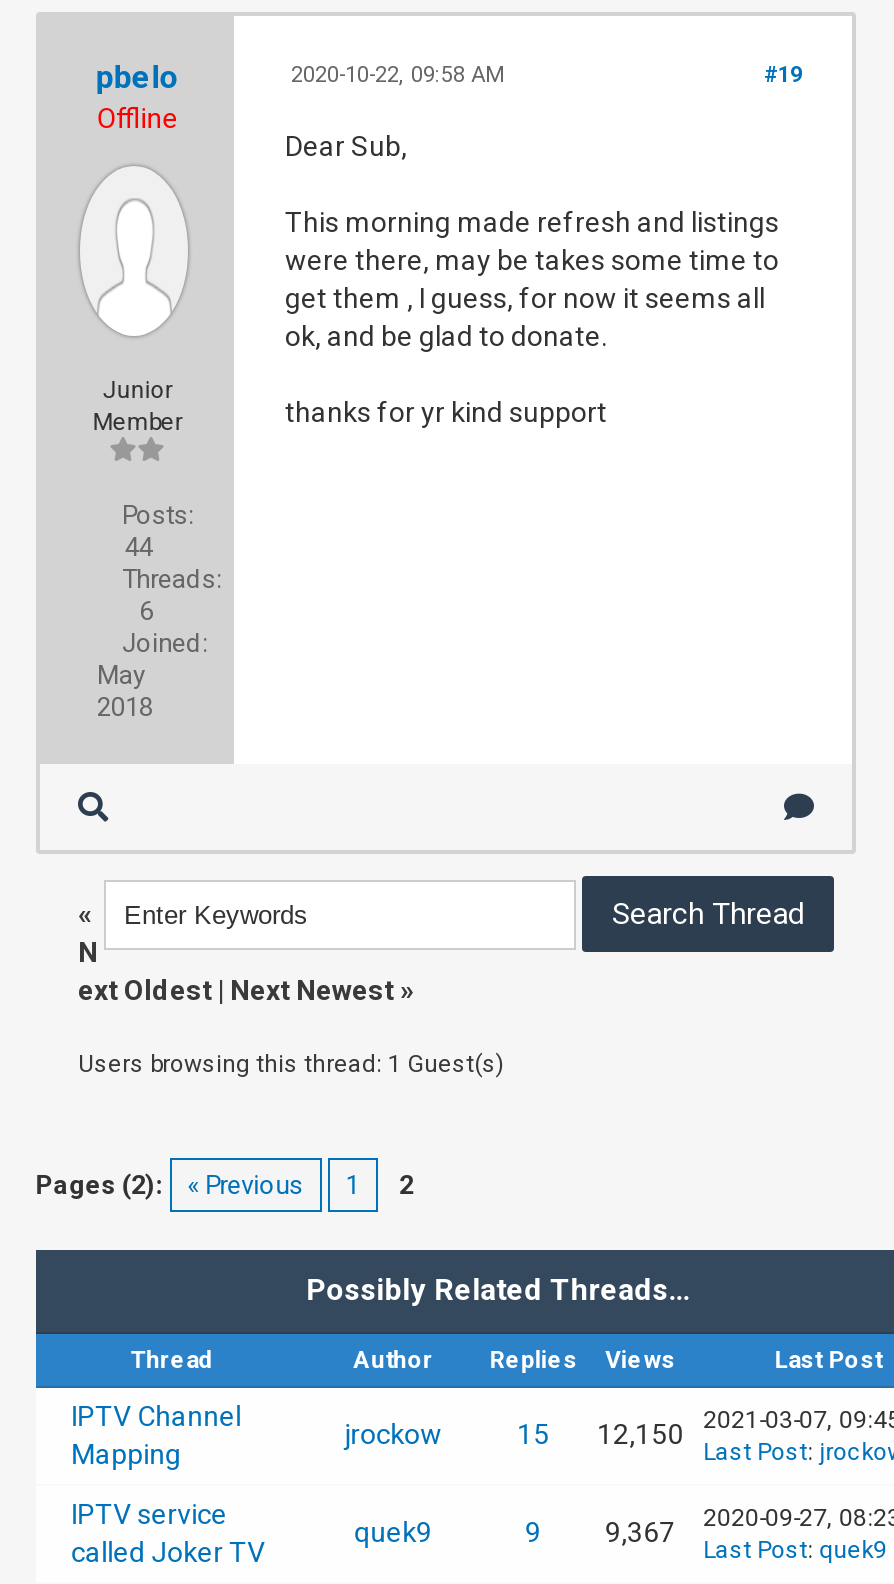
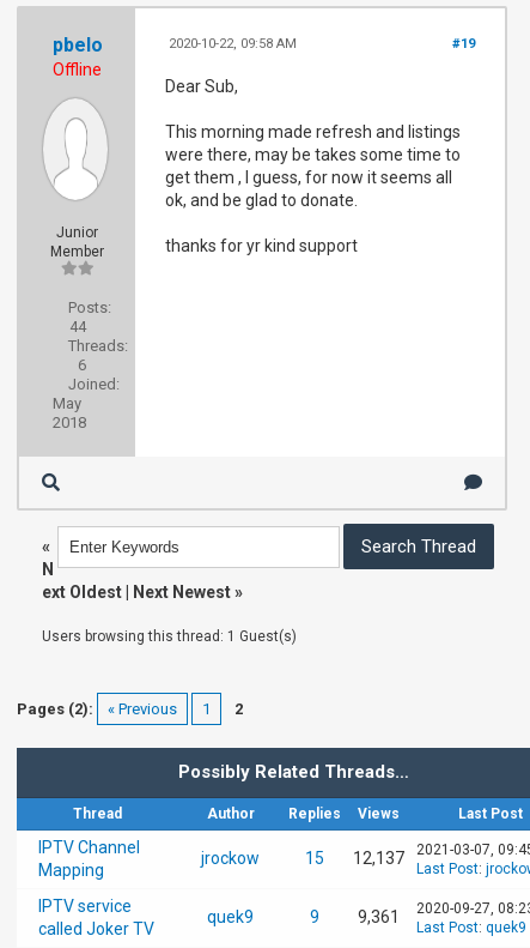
[597,1418,683,1450] 12,150 -> [352,849,404,868] 12,137
[605,1516,675,1548] 9,367 -> [357,907,399,926] 9,361

